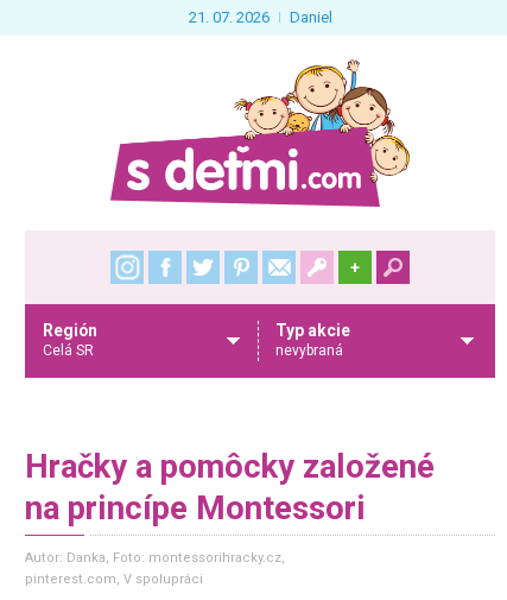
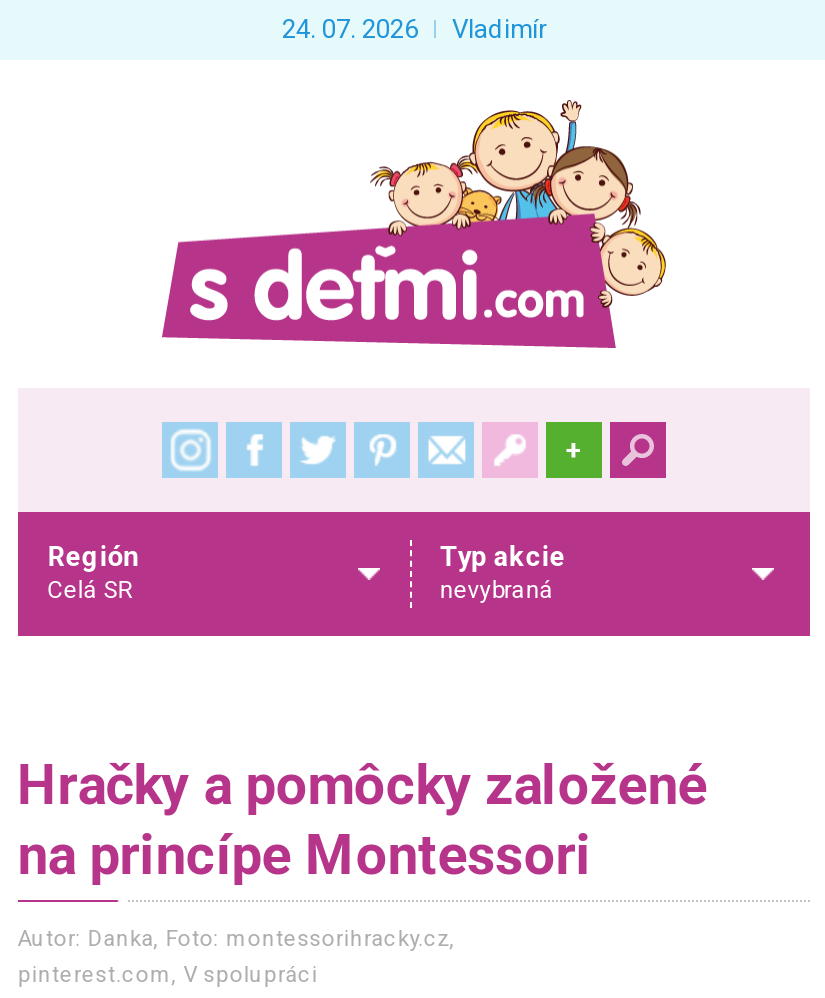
[188,8,332,26] 21. 07. 2026 | Daniel -> [282,14,546,44] 24. 07. 2026 | Vladimír

